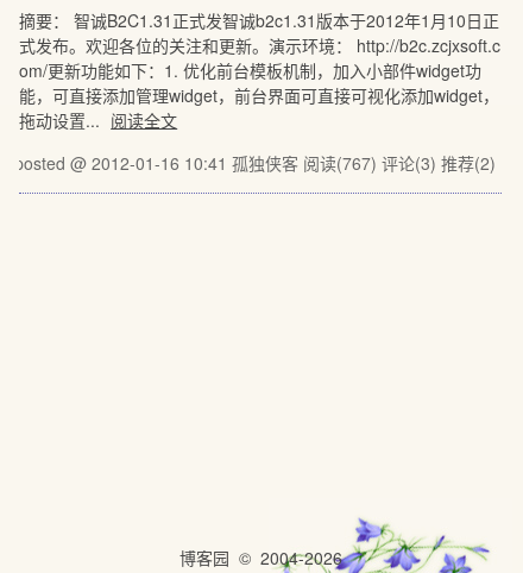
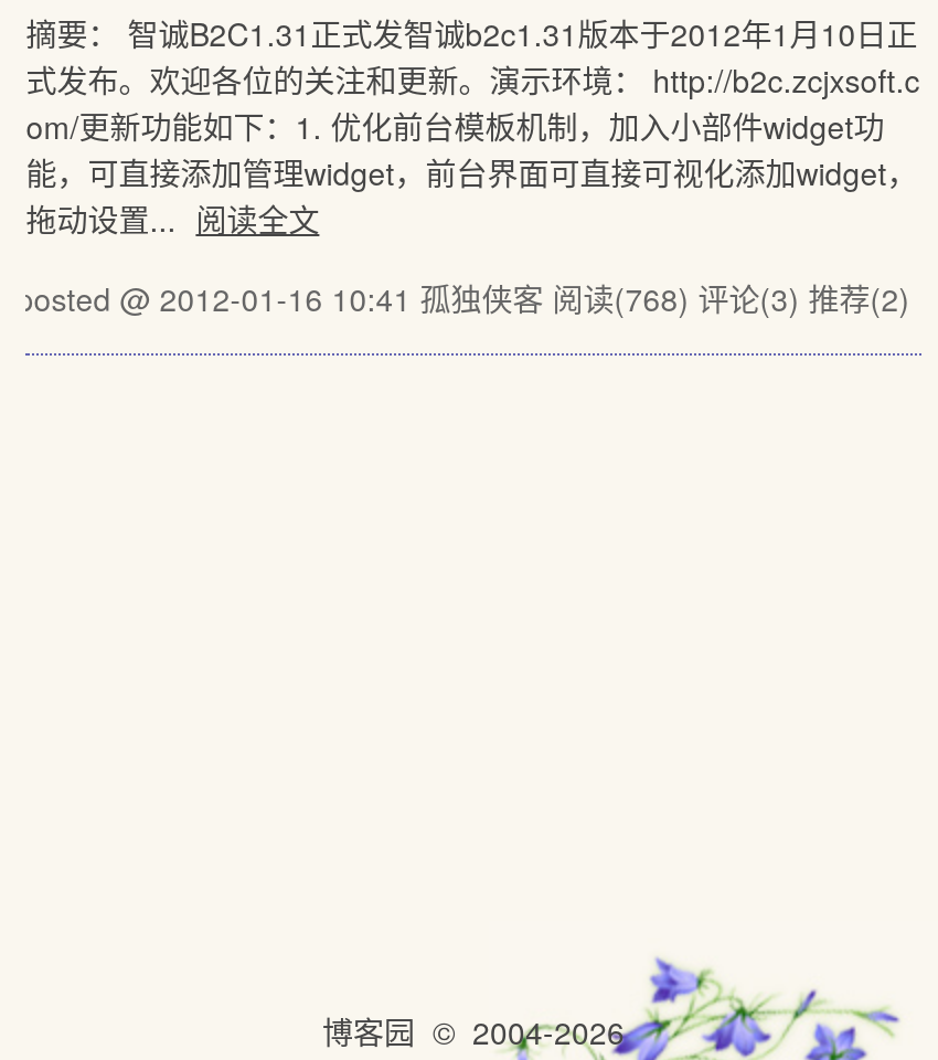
[14,151,495,175] posted @ 2012-01-16 10:41 孤独侠客阅读(767) 评论(3) 推荐(2) -> [16,276,910,320] posted @ 2012-01-16 10:41 孤独侠客阅读(768) 评论(3) 推荐(2)

